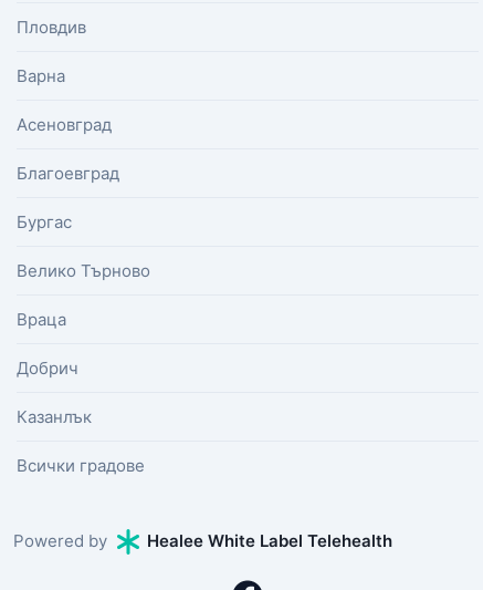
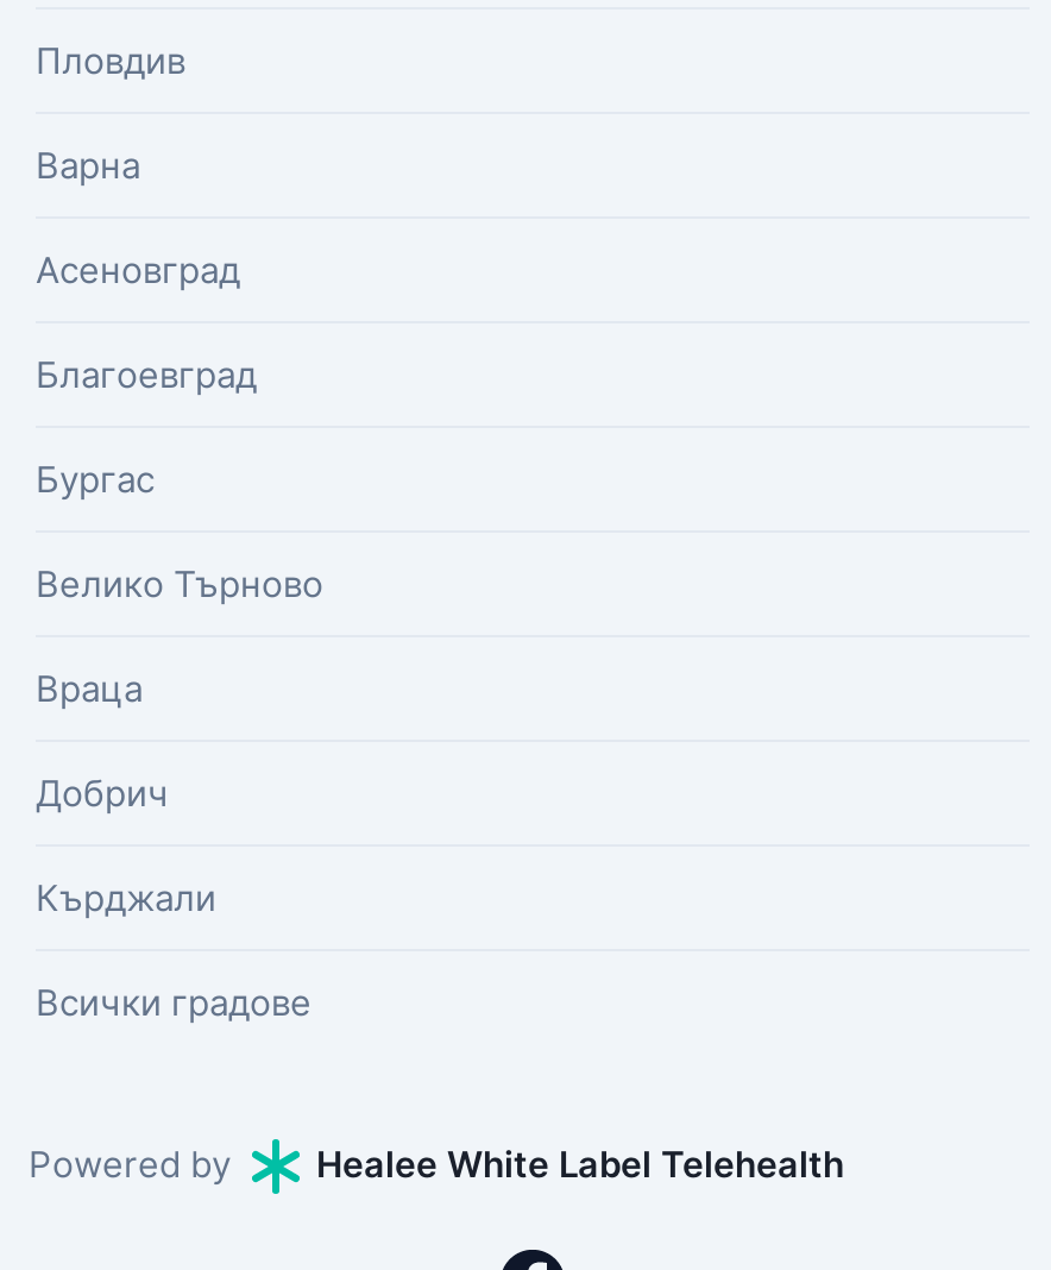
[17,407,92,428] Казанлък -> [36,876,216,921] Кърджали

